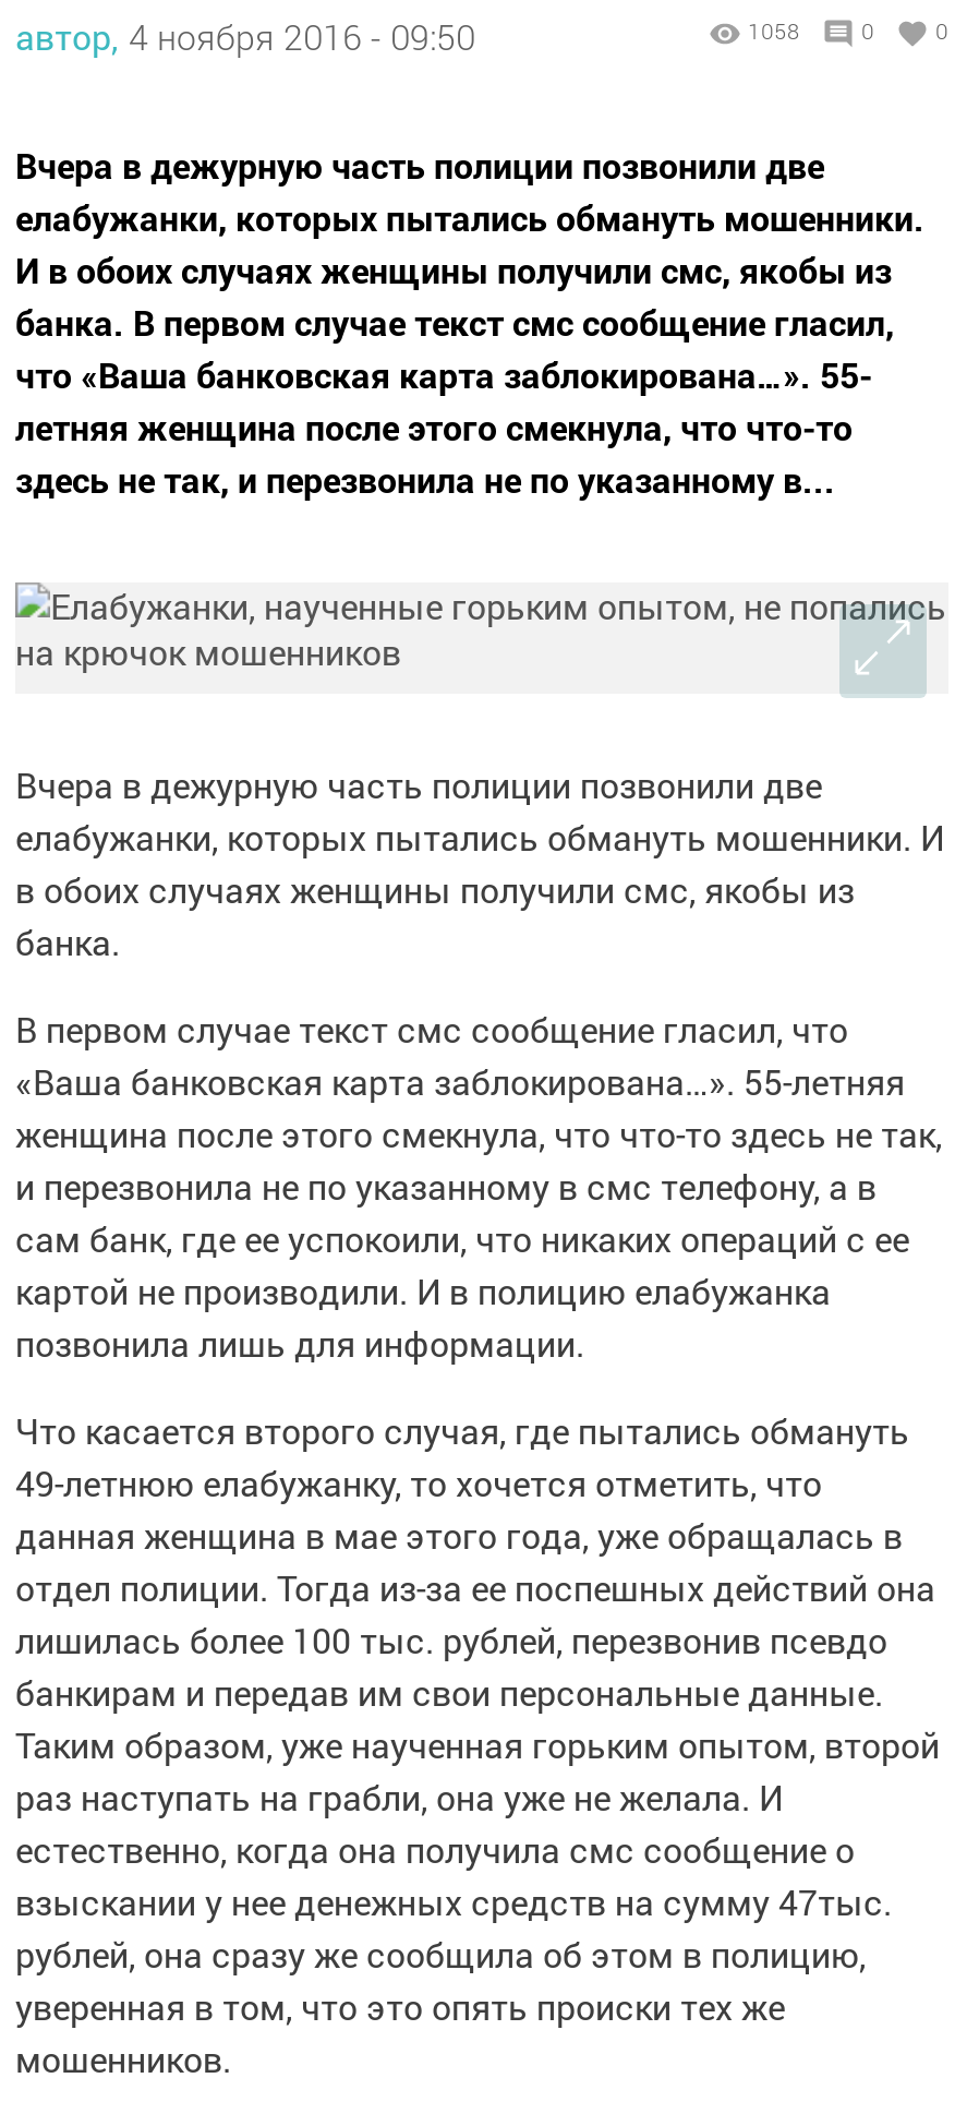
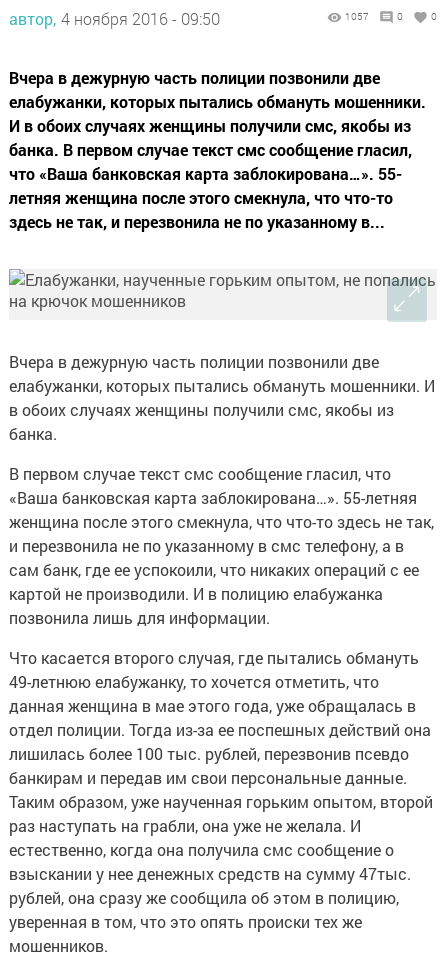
[748,18,800,46] 1058 -> [345,10,369,23] 1057

